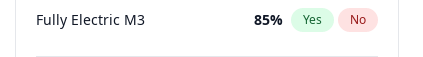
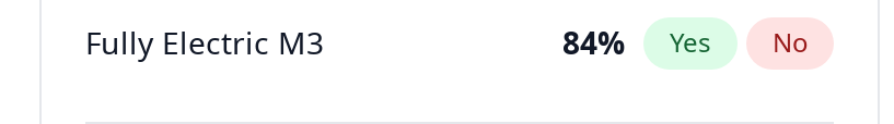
[254,10,366,29] 85% Yes No -> [562,22,808,63] 84% Yes No

